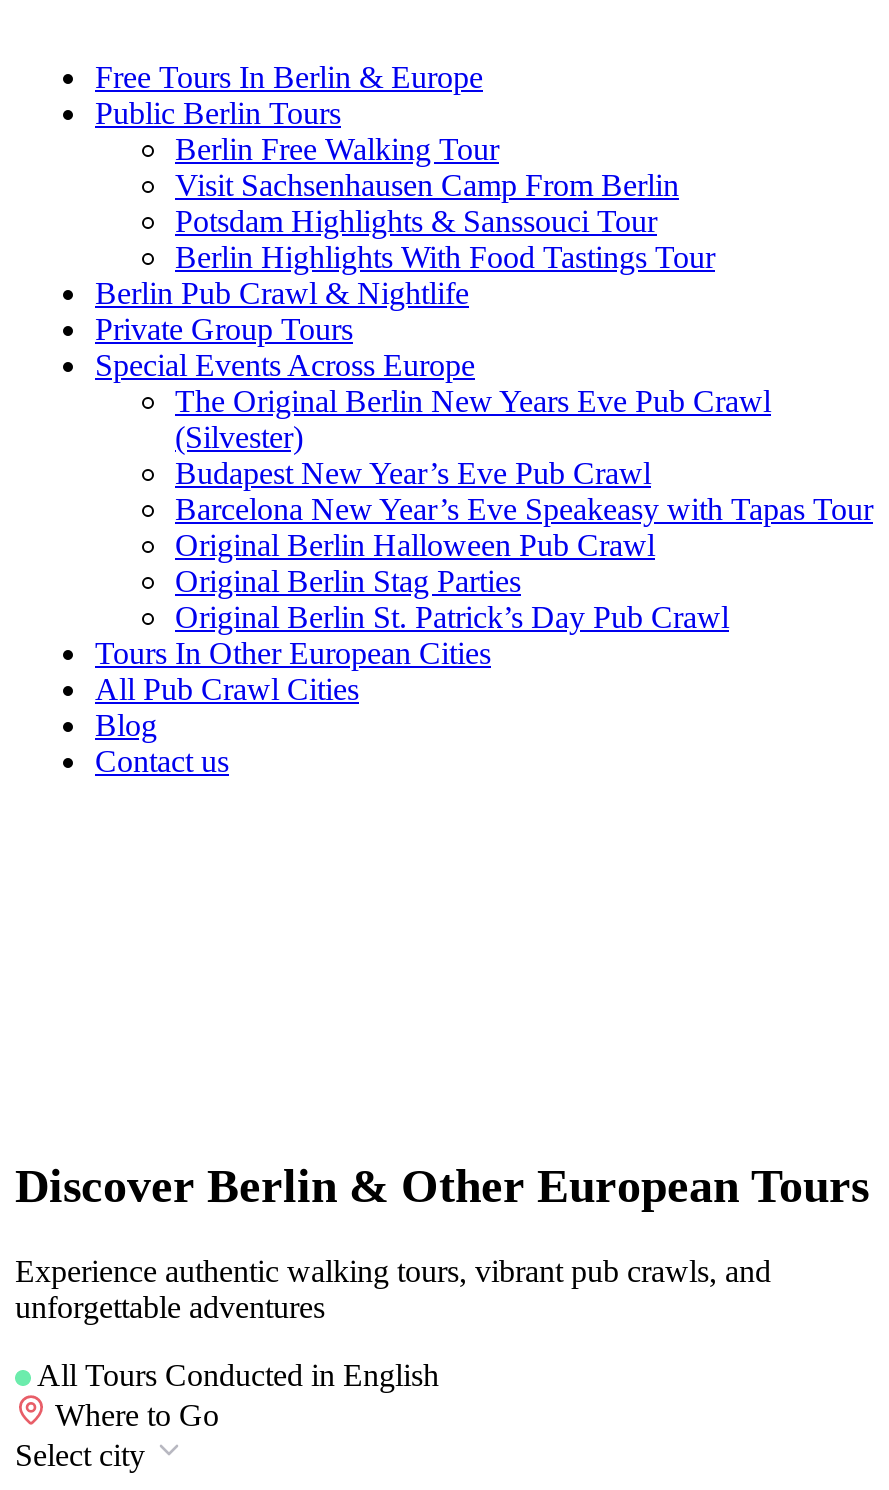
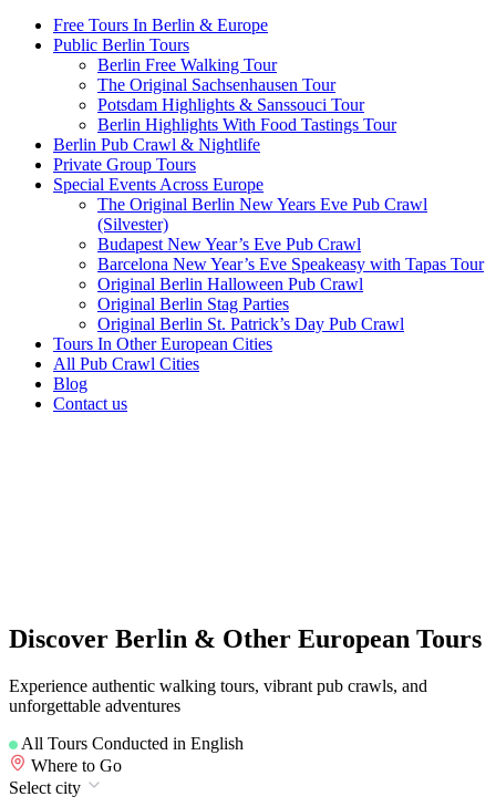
[175,168,679,202] Visit Sachsenhausen Camp From Berlin -> [97,75,335,94] The Original Sachsenhausen Tour

